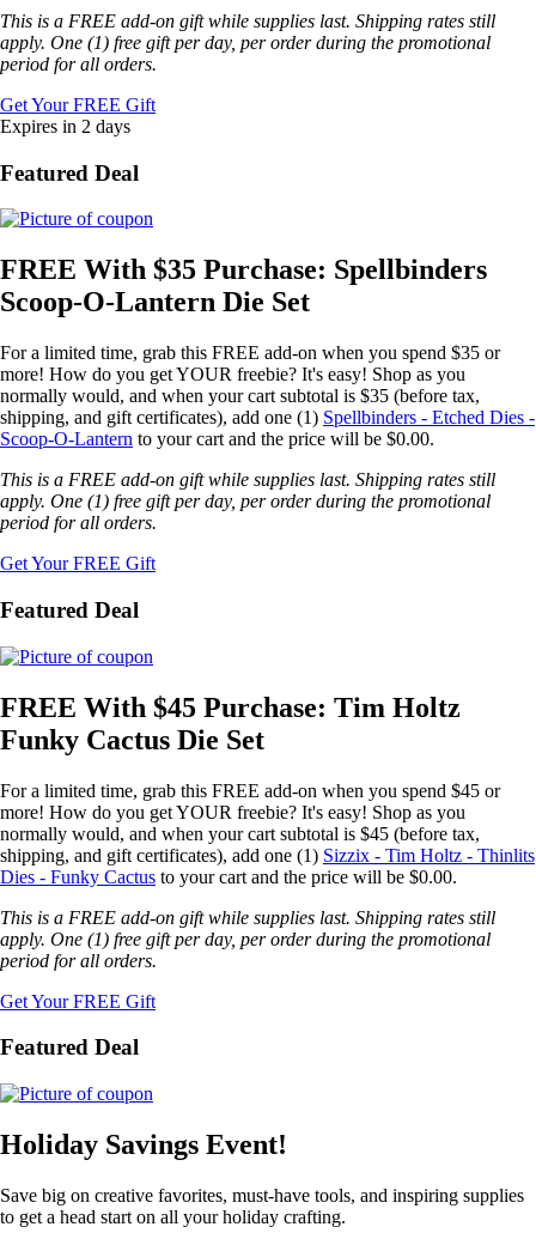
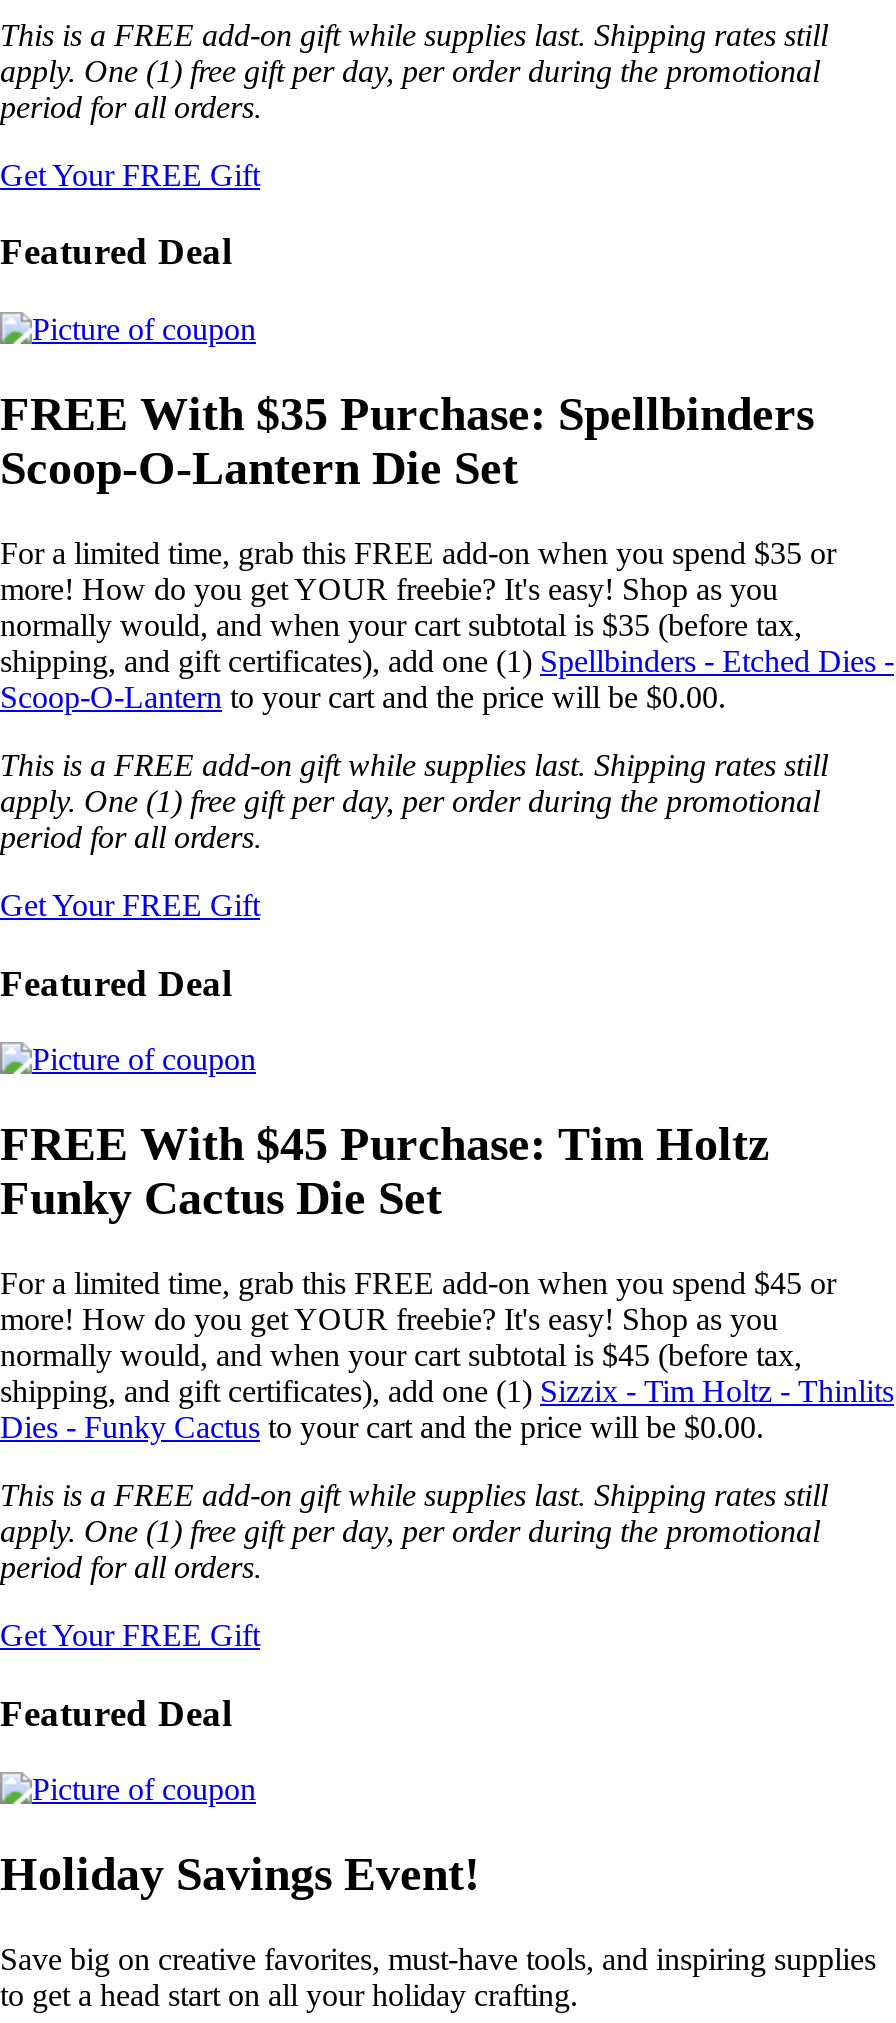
[0,116,130,136] Expires in 2 days -> none

